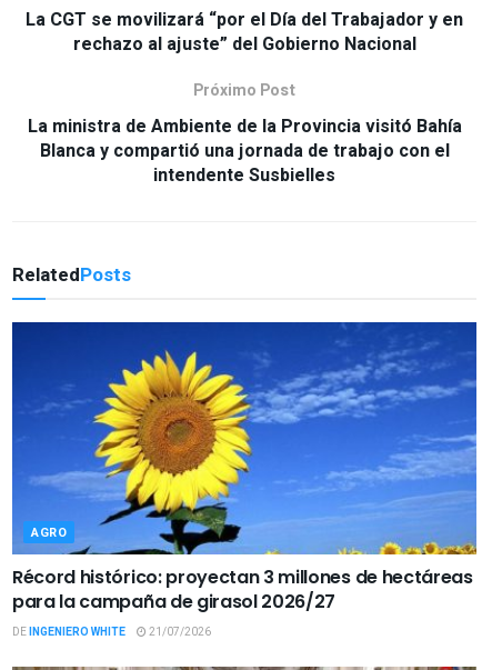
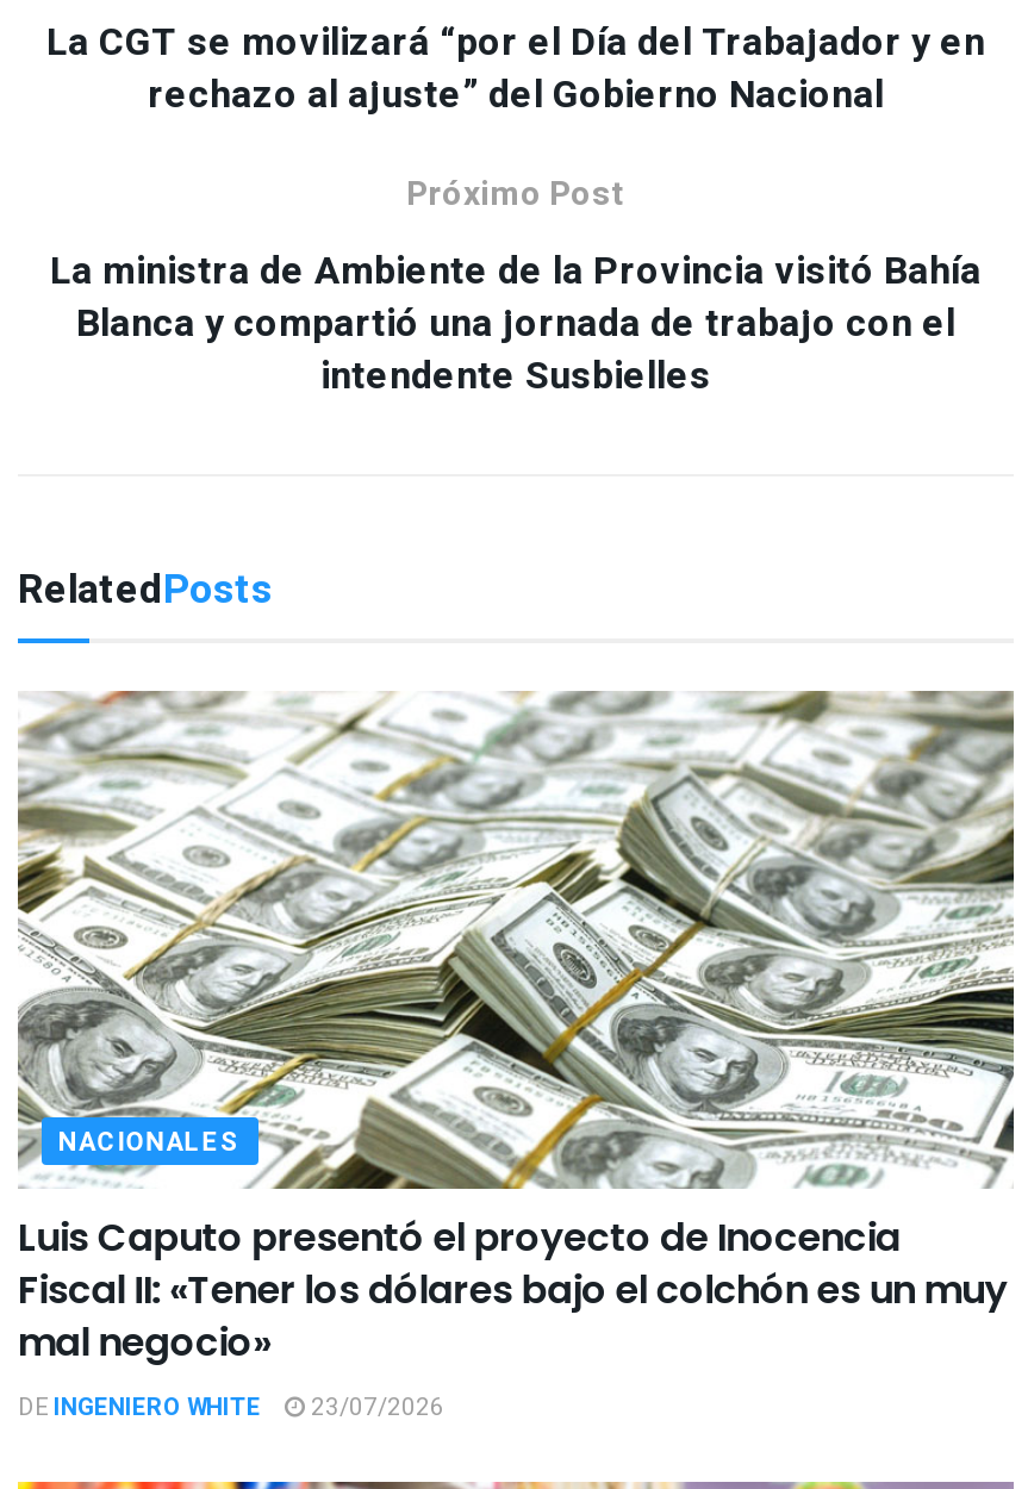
[11,321,478,556] [image] | AGRO -> [15,689,1016,1191] [image] | NACIONALES
[12,564,473,614] Récord histórico: proyectan 3 millones de hectáreas | para la campaña de girasol 2026/27 -> [18,1210,1008,1370] Luis Caputo presentó el proyecto de Inocencia | Fiscal II: «Tener los dólares bajo el colchón es un muy | mal negocio»
[12,624,211,640] DE INGENIERO WHITE 21/07/2026 -> [18,1391,444,1425] DE INGENIERO WHITE 23/07/2026

